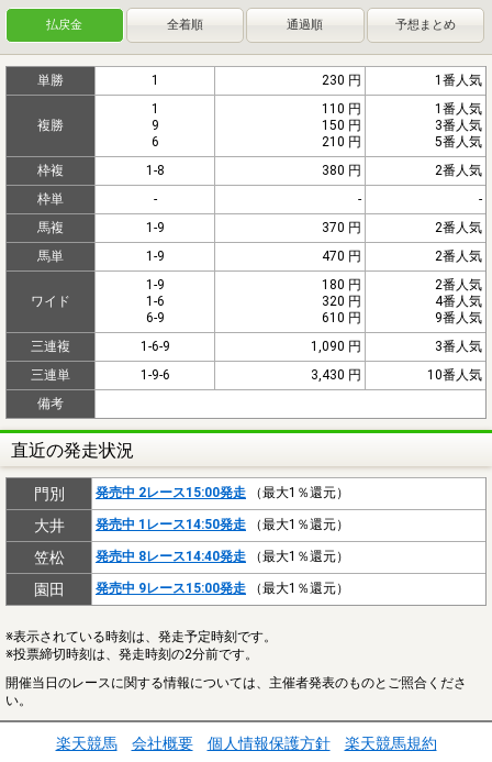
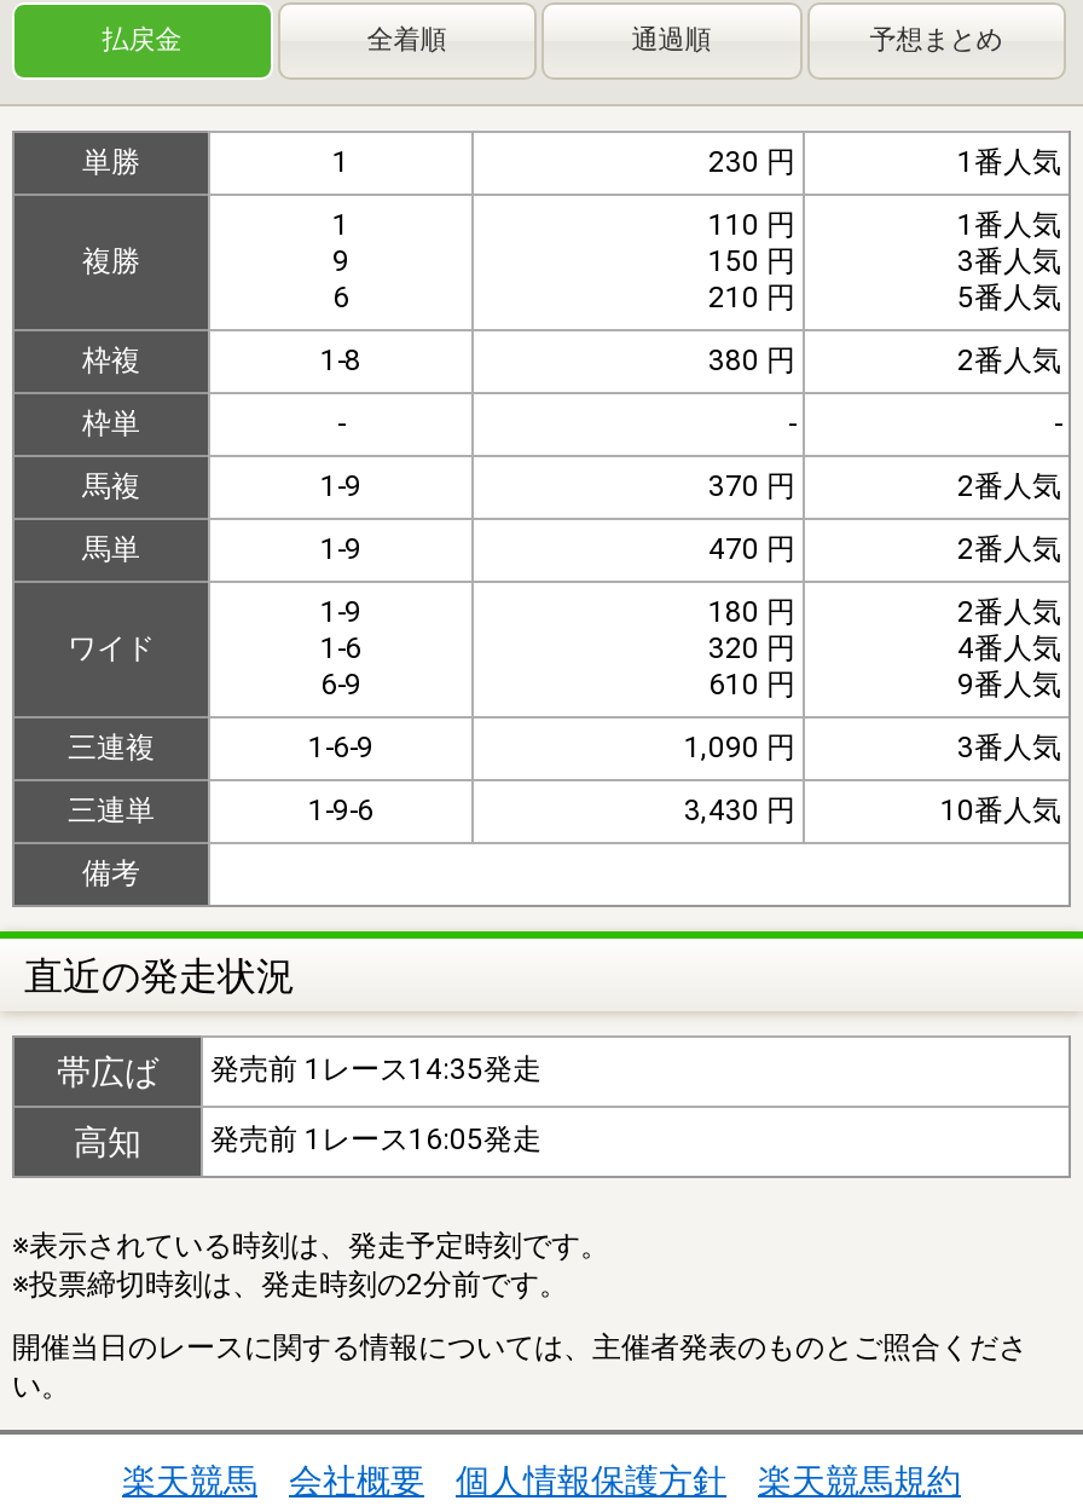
[33,485,349,598] 門別 | 発売中 2レース15:00発走（最大1％還元） | 大井 | 発売中 1レース14:50発走（最大1％還元） | 笠松 | 発売中 8レース14:40発走（最大1％還元） | 園田 | 発売中 9レース15:00発走（最大1％還元） -> [57,1052,541,1161] 帯広ば | 発売前 1レース14:35発走 | 高知 | 発売前 1レース16:05発走

